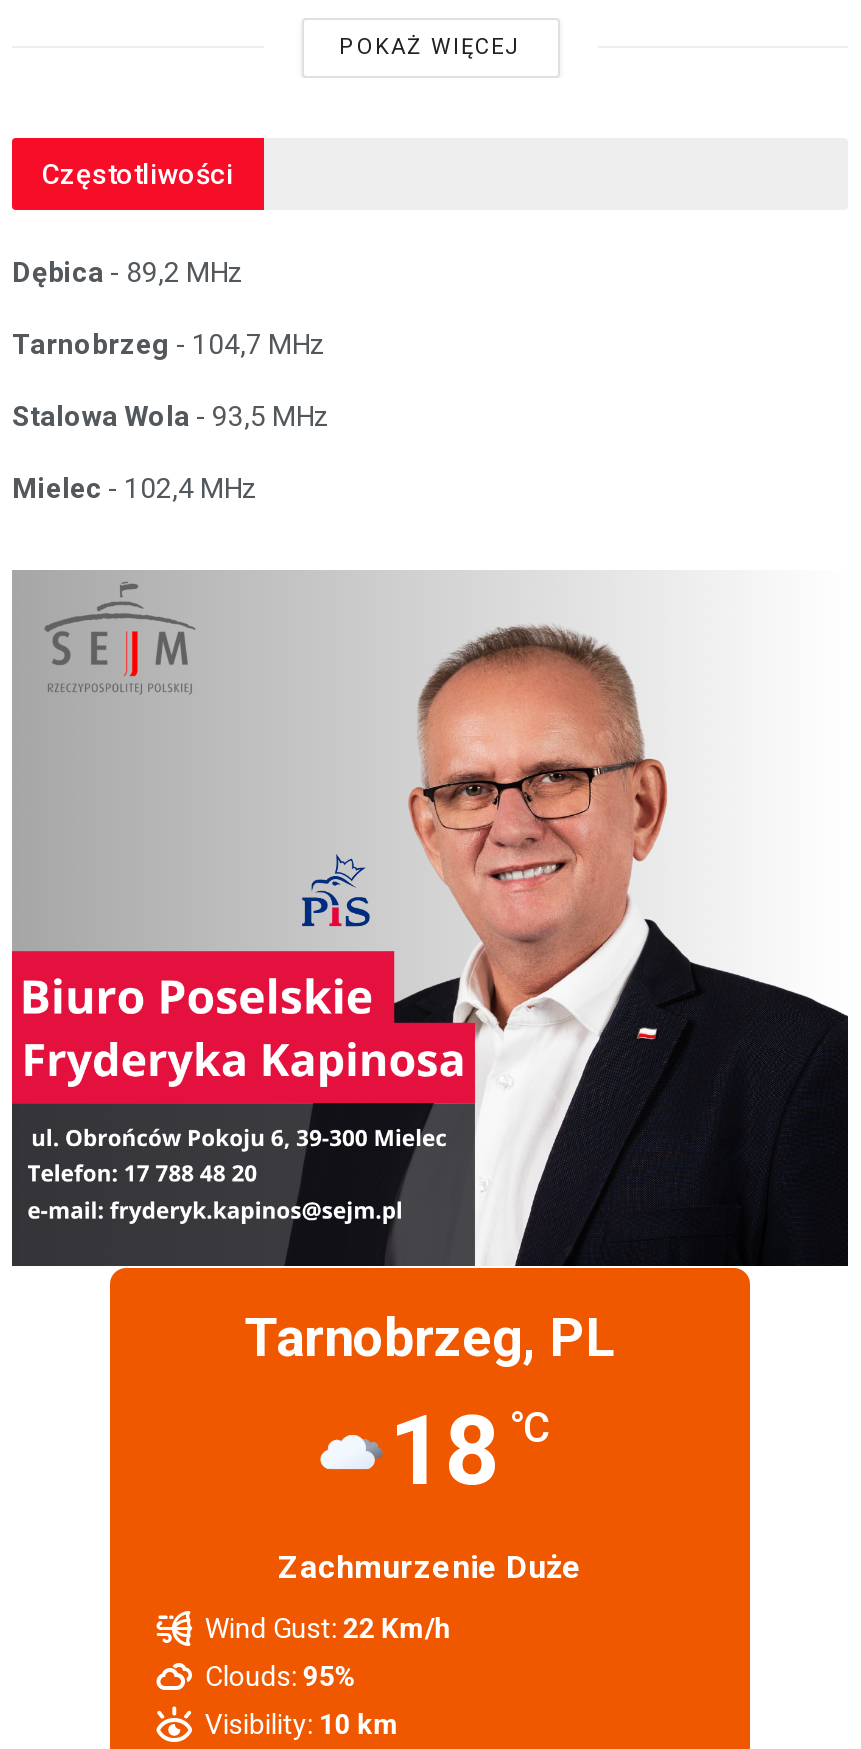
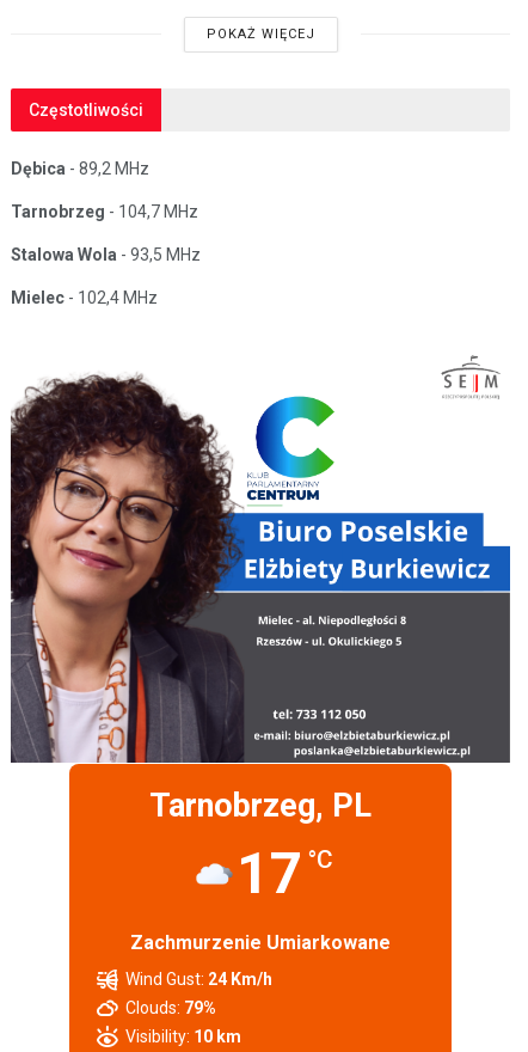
[10,570,848,1268] [image] -> [10,348,511,764] [image]
[389,1394,551,1508] 18 °C -> [236,839,333,907] 17 °C
[278,1548,582,1586] Zachmurzenie Duże -> [130,931,391,954] Zachmurzenie Umiarkowane
[205,1612,451,1644] Wind Gust: 22 Km/h -> [126,969,273,989] Wind Gust: 24 Km/h
[205,1660,357,1692] Clouds: 95% -> [126,998,217,1017] Clouds: 79%

